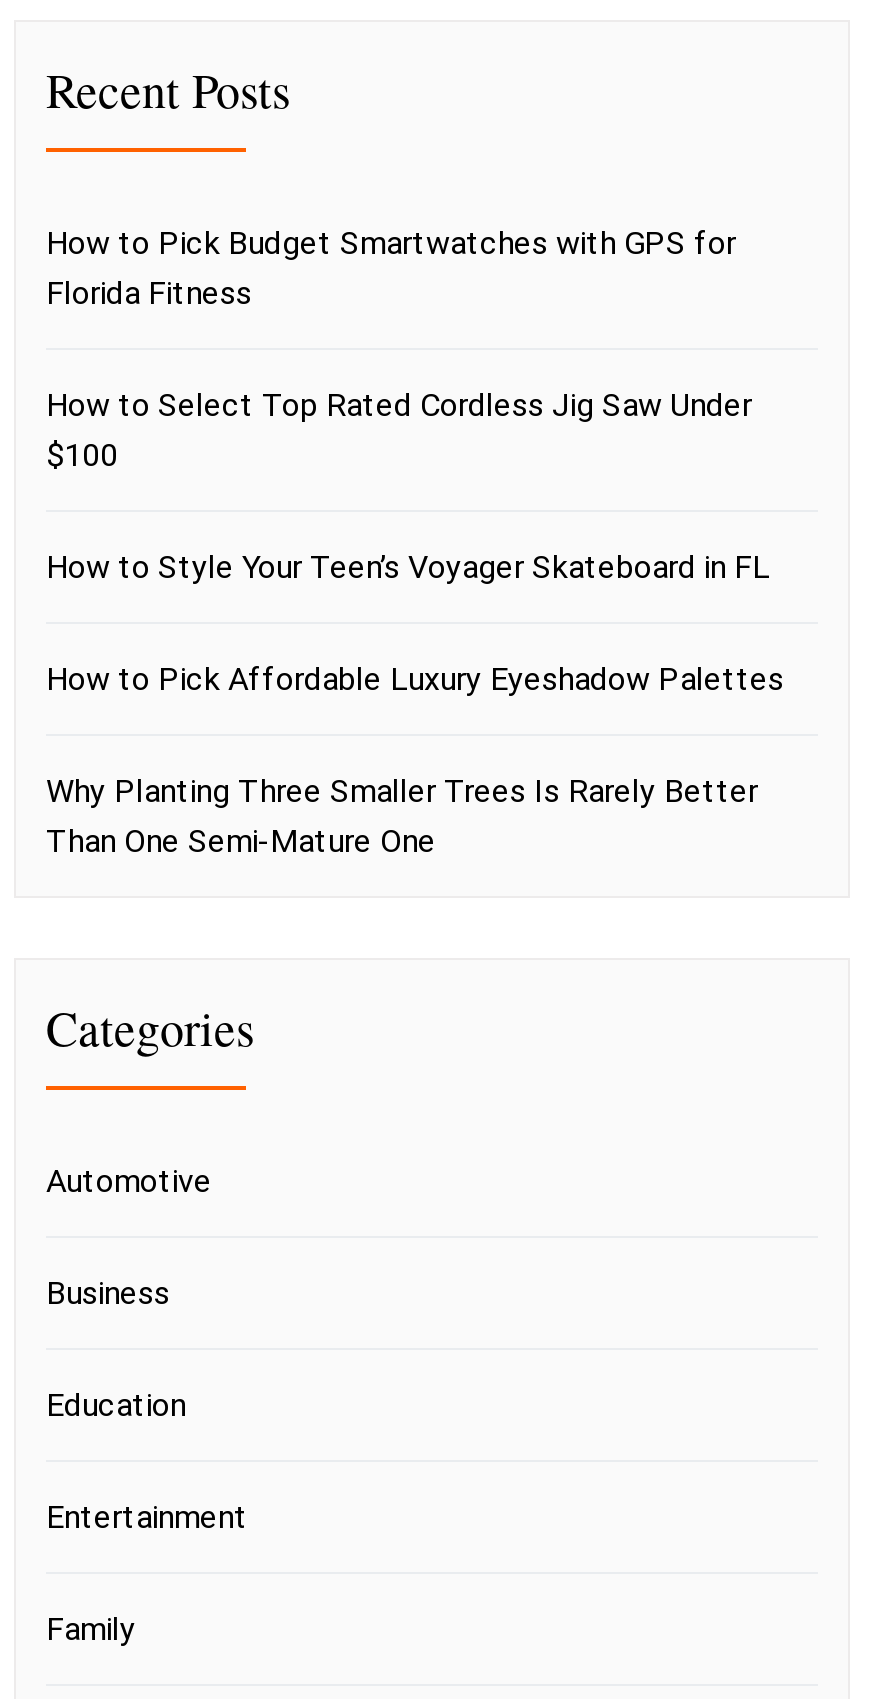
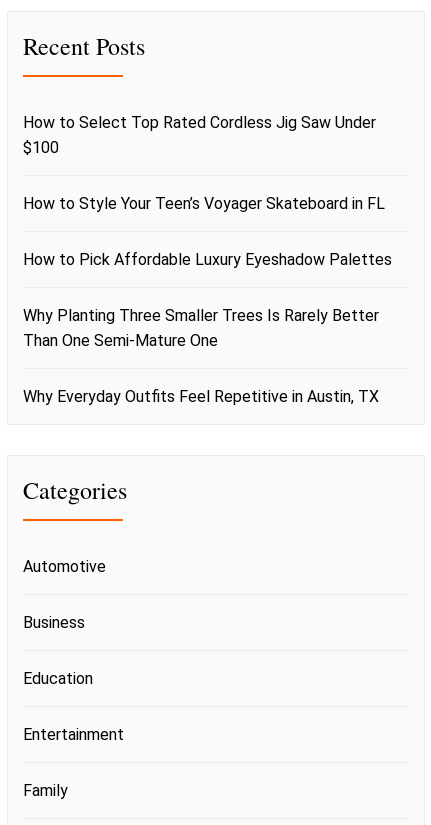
[46,224,736,312] How to Pick Budget Smartwatches with GPS for | Florida Fitness -> none
moved [46,386,784,860] -> [23,113,392,350]: How to Select Top Rated Cordless Jig Saw Under | $100 | How to Style Your Teen’s Voyager Skateboard in FL | How to Pick Affordable Luxury Eyeshadow Palettes | Why Planting Three Smaller Trees Is Rarely Better | Than One Semi-Mature One
none -> [23,387,379,406] Why Everyday Outfits Feel Repetitive in Austin, TX

